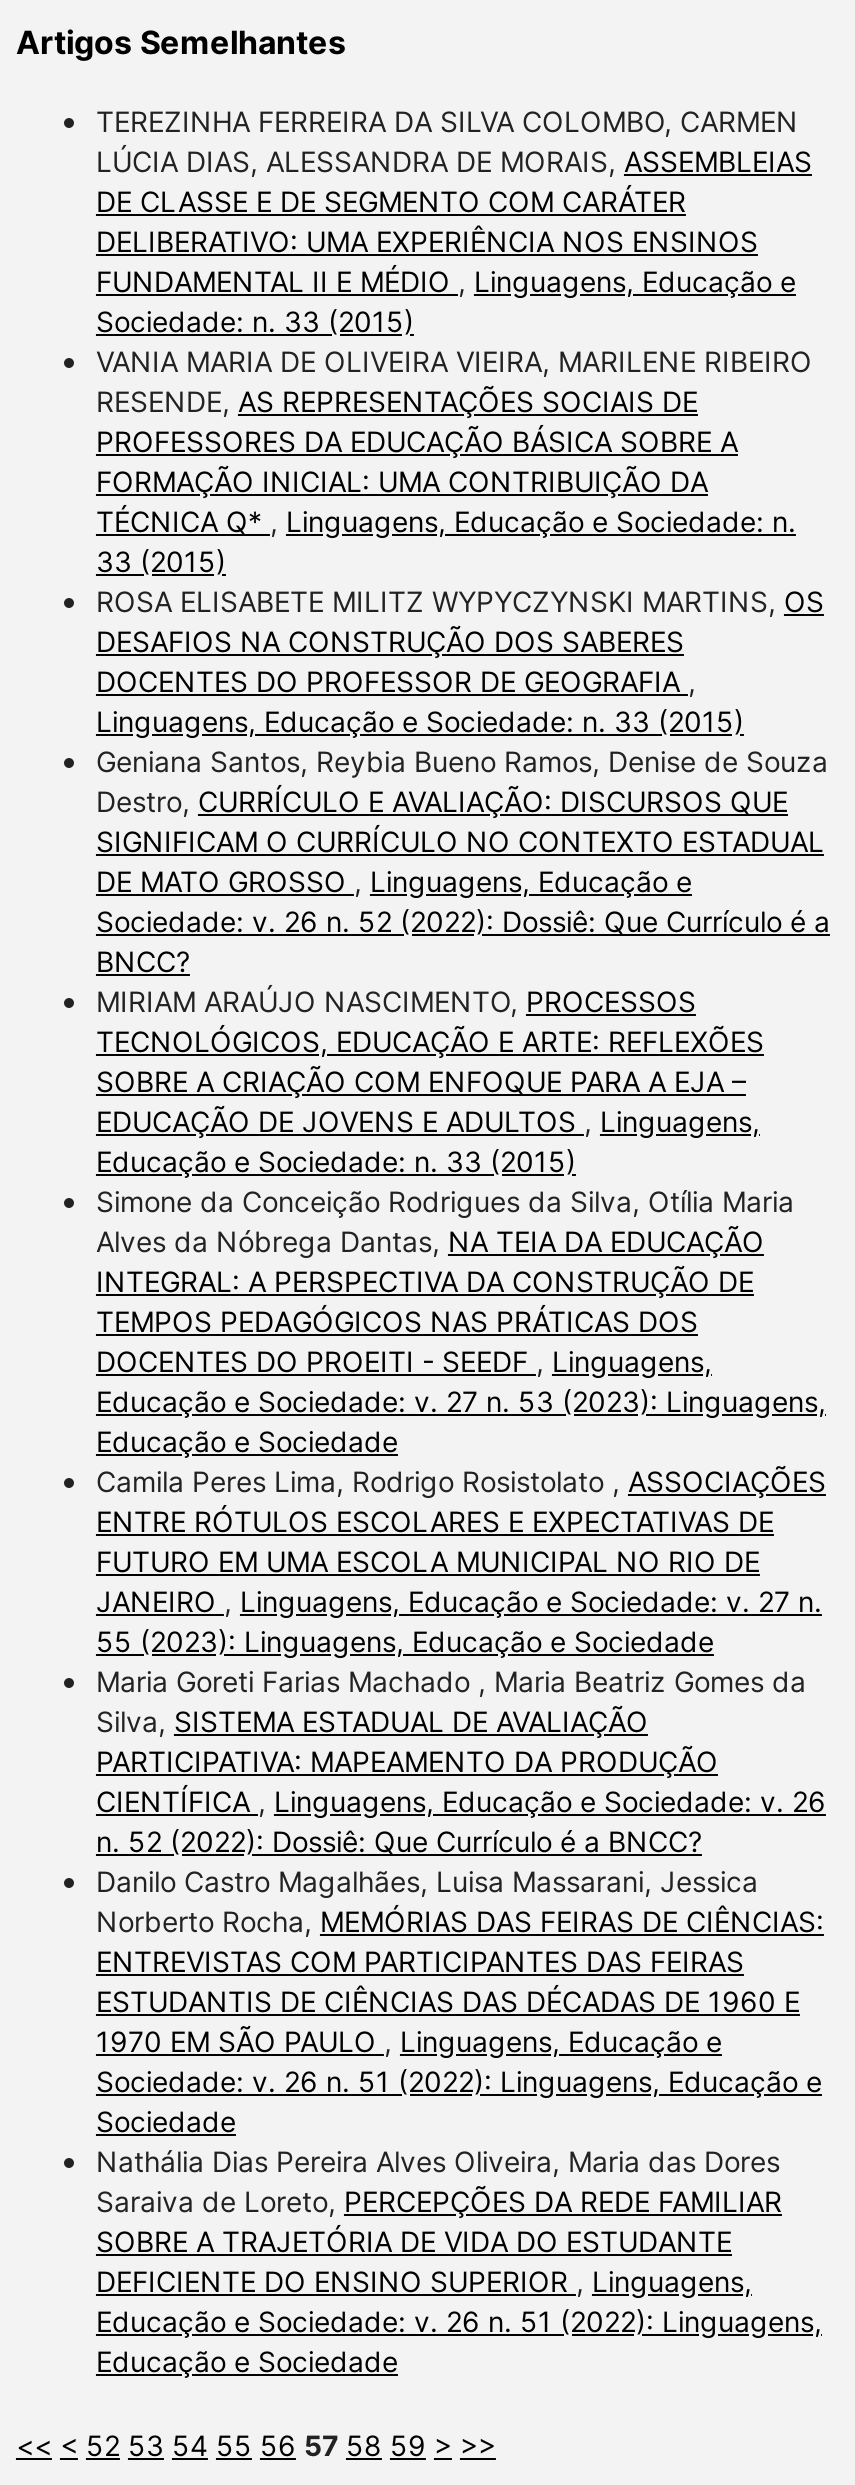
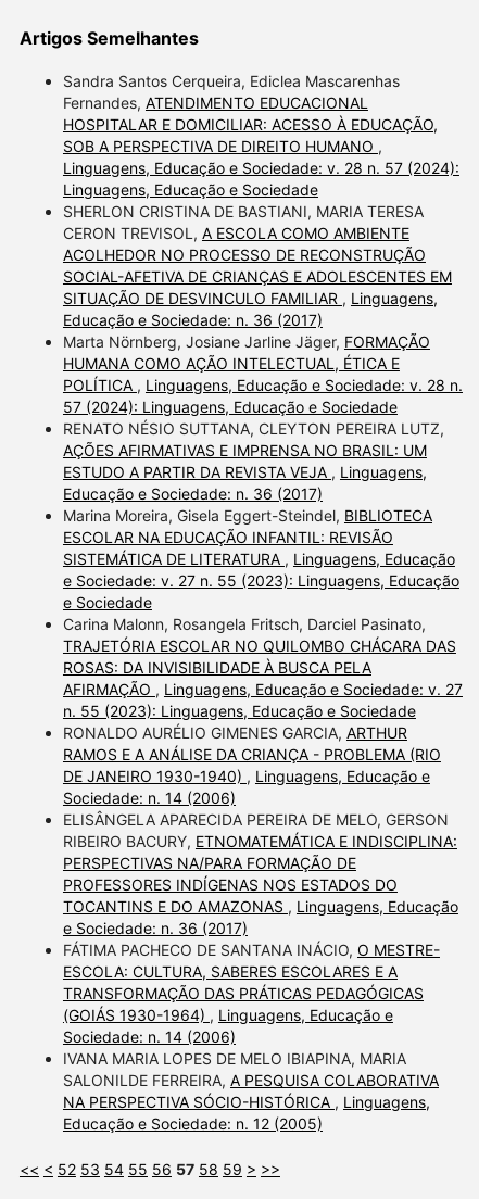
[96,105,830,2379] TEREZINHA FERREIRA DA SILVA COLOMBO, CARMEN | LÚCIA DIAS, ALESSANDRA DE MORAIS, ASSEMBLEIAS | DE CLASSE E DE SEGMENTO COM CARÁTER | DELIBERATIVO: UMA EXPERIÊNCIA NOS ENSINOS | FUNDAMENTAL II E MÉDIO, Linguagens, Educação e | Sociedade: n. 33 (2015) | VANIA MARIA DE OLIVEIRA VIEIRA, MARILENE RIBEIRO | RESENDE, AS REPRESENTAÇÕES SOCIAIS DE | PROFESSORES DA EDUCAÇÃO BÁSICA SOBRE A | FORMAÇÃO INICIAL: UMA CONTRIBUIÇÃO DA | TÉCNICA Q*, Linguagens, Educação e Sociedade: n. | 33 (2015) | ROSA ELISABETE MILITZ WYPYCZYNSKI MARTINS, OS | DESAFIOS NA CONSTRUÇÃO DOS SABERES | DOCENTES DO PROFESSOR DE GEOGRAFIA, | Linguagens, Educação e Sociedade: n. 33 (2015) | Geniana Santos, Reybia Bueno Ramos, Denise de Souza | Destro, CURRÍCULO E AVALIAÇÃO: DISCURSOS QUE | SIGNIFICAM O CURRÍCULO NO CONTEXTO ESTADUAL | DE MATO GROSSO, Linguagens, Educação e | Sociedade: v. 26 n. 52 (2022): Dossiê: Que Currículo é a | BNCC? | MIRIAM ARAÚJO NASCIMENTO, PROCESSOS | TECNOLÓGICOS, EDUCAÇÃO E ARTE: REFLEXÕES | SOBRE A CRIAÇÃO COM ENFOQUE PARA A EJA – | EDUCAÇÃO DE JOVENS E ADULTOS, Linguagens, | Educação e Sociedade: n. 33 (2015) | Simone da Conceição Rodrigues da Silva, Otília Maria | Alves da Nóbrega Dantas, NA TEIA DA EDUCAÇÃO | INTEGRAL: A PERSPECTIVA DA CONSTRUÇÃO DE | TEMPOS PEDAGÓGICOS NAS PRÁTICAS DOS | DOCENTES DO PROEITI - SEEDF, Linguagens, | Educação e Sociedade: v. 27 n. 53 (2023): Linguagens, | Educação e Sociedade | Camila Peres Lima, Rodrigo Rosistolato , ASSOCIAÇÕES | ENTRE RÓTULOS ESCOLARES E EXPECTATIVAS DE | FUTURO EM UMA ESCOLA MUNICIPAL NO RIO DE | JANEIRO, Linguagens, Educação e Sociedade: v. 27 n. | 55 (2023): Linguagens, Educação e Sociedade | Maria Goreti Farias Machado , Maria Beatriz Gomes da | Silva, SISTEMA ESTADUAL DE AVALIAÇÃO | PARTICIPATIVA: MAPEAMENTO DA PRODUÇÃO | CIENTÍFICA, Linguagens, Educação e Sociedade: v. 26 | n. 52 (2022): Dossiê: Que Currículo é a BNCC? | Danilo Castro Magalhães, Luisa Massarani, Jessica | Norberto Rocha, MEMÓRIAS DAS FEIRAS DE CIÊNCIAS: | ENTREVISTAS COM PARTICIPANTES DAS FEIRAS | ESTUDANTIS DE CIÊNCIAS DAS DÉCADAS DE 1960 E | 1970 EM SÃO PAULO, Linguagens, Educação e | Sociedade: v. 26 n. 51 (2022): Linguagens, Educação e | Sociedade | Nathália Dias Pereira Alves Oliveira, Maria das Dores | Saraiva de Loreto, PERCEPÇÕES DA REDE FAMILIAR | SOBRE A TRAJETÓRIA DE VIDA DO ESTUDANTE | DEFICIENTE DO ENSINO SUPERIOR, Linguagens, | Educação e Sociedade: v. 26 n. 51 (2022): Linguagens, | Educação e Sociedade -> [63,72,463,1133] Sandra Santos Cerqueira, Ediclea Mascarenhas | Fernandes, ATENDIMENTO EDUCACIONAL | HOSPITALAR E DOMICILIAR: ACESSO À EDUCAÇÃO, | SOB A PERSPECTIVA DE DIREITO HUMANO, | Linguagens, Educação e Sociedade: v. 28 n. 57 (2024): | Linguagens, Educação e Sociedade | SHERLON CRISTINA DE BASTIANI, MARIA TERESA | CERON TREVISOL, A ESCOLA COMO AMBIENTE | ACOLHEDOR NO PROCESSO DE RECONSTRUÇÃO | SOCIAL-AFETIVA DE CRIANÇAS E ADOLESCENTES EM | SITUAÇÃO DE DESVINCULO FAMILIAR, Linguagens, | Educação e Sociedade: n. 36 (2017) | Marta Nörnberg, Josiane Jarline Jäger, FORMAÇÃO | HUMANA COMO AÇÃO INTELECTUAL, ÉTICA E | POLÍTICA, Linguagens, Educação e Sociedade: v. 28 n. | 57 (2024): Linguagens, Educação e Sociedade | RENATO NÉSIO SUTTANA, CLEYTON PEREIRA LUTZ, | AÇÕES AFIRMATIVAS E IMPRENSA NO BRASIL: UM | ESTUDO A PARTIR DA REVISTA VEJA, Linguagens, | Educação e Sociedade: n. 36 (2017) | Marina Moreira, Gisela Eggert-Steindel, BIBLIOTECA | ESCOLAR NA EDUCAÇÃO INFANTIL: REVISÃO | SISTEMÁTICA DE LITERATURA, Linguagens, Educação | e Sociedade: v. 27 n. 55 (2023): Linguagens, Educação | e Sociedade | Carina Malonn, Rosangela Fritsch, Darciel Pasinato, | TRAJETÓRIA ESCOLAR NO QUILOMBO CHÁCARA DAS | ROSAS: DA INVISIBILIDADE À BUSCA PELA | AFIRMAÇÃO, Linguagens, Educação e Sociedade: v. 27 | n. 55 (2023): Linguagens, Educação e Sociedade | RONALDO AURÉLIO GIMENES GARCIA, ARTHUR | RAMOS E A ANÁLISE DA CRIANÇA - PROBLEMA (RIO | DE JANEIRO 1930-1940), Linguagens, Educação e | Sociedade: n. 14 (2006) | ELISÂNGELA APARECIDA PEREIRA DE MELO, GERSON | RIBEIRO BACURY, ETNOMATEMÁTICA E INDISCIPLINA: | PERSPECTIVAS NA/PARA FORMAÇÃO DE | PROFESSORES INDÍGENAS NOS ESTADOS DO | TOCANTINS E DO AMAZONAS, Linguagens, Educação | e Sociedade: n. 36 (2017) | FÁTIMA PACHECO DE SANTANA INÁCIO, O MESTRE- | ESCOLA: CULTURA, SABERES ESCOLARES E A | TRANSFORMAÇÃO DAS PRÁTICAS PEDAGÓGICAS | (GOIÁS 1930-1964), Linguagens, Educação e | Sociedade: n. 14 (2006) | IVANA MARIA LOPES DE MELO IBIAPINA, MARIA | SALONILDE FERREIRA, A PESQUISA COLABORATIVA | NA PERSPECTIVA SÓCIO-HISTÓRICA, Linguagens, | Educação e Sociedade: n. 12 (2005)

